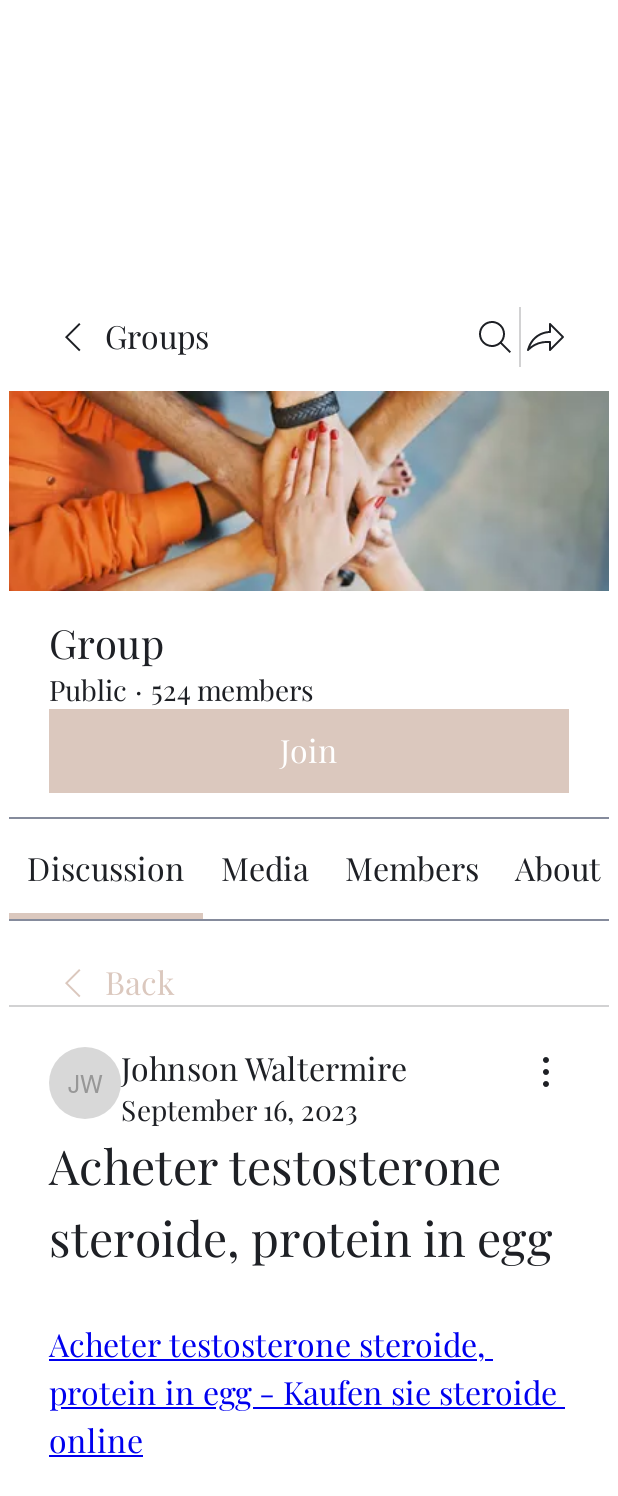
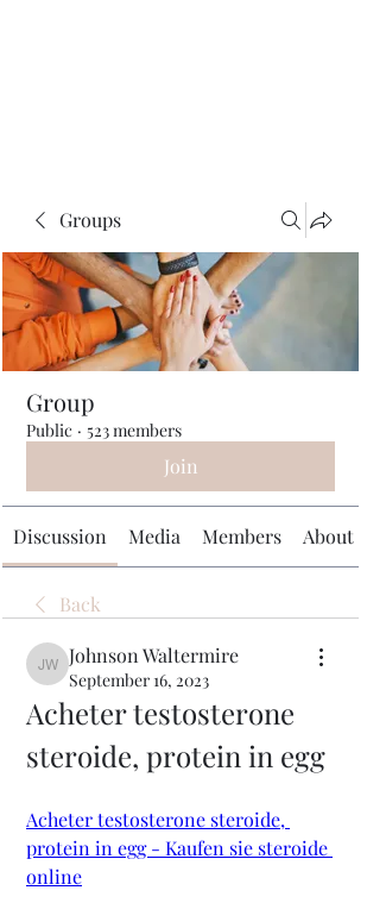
[49,671,313,709] Public · 524 members -> [26,419,182,441] Public · 523 members

